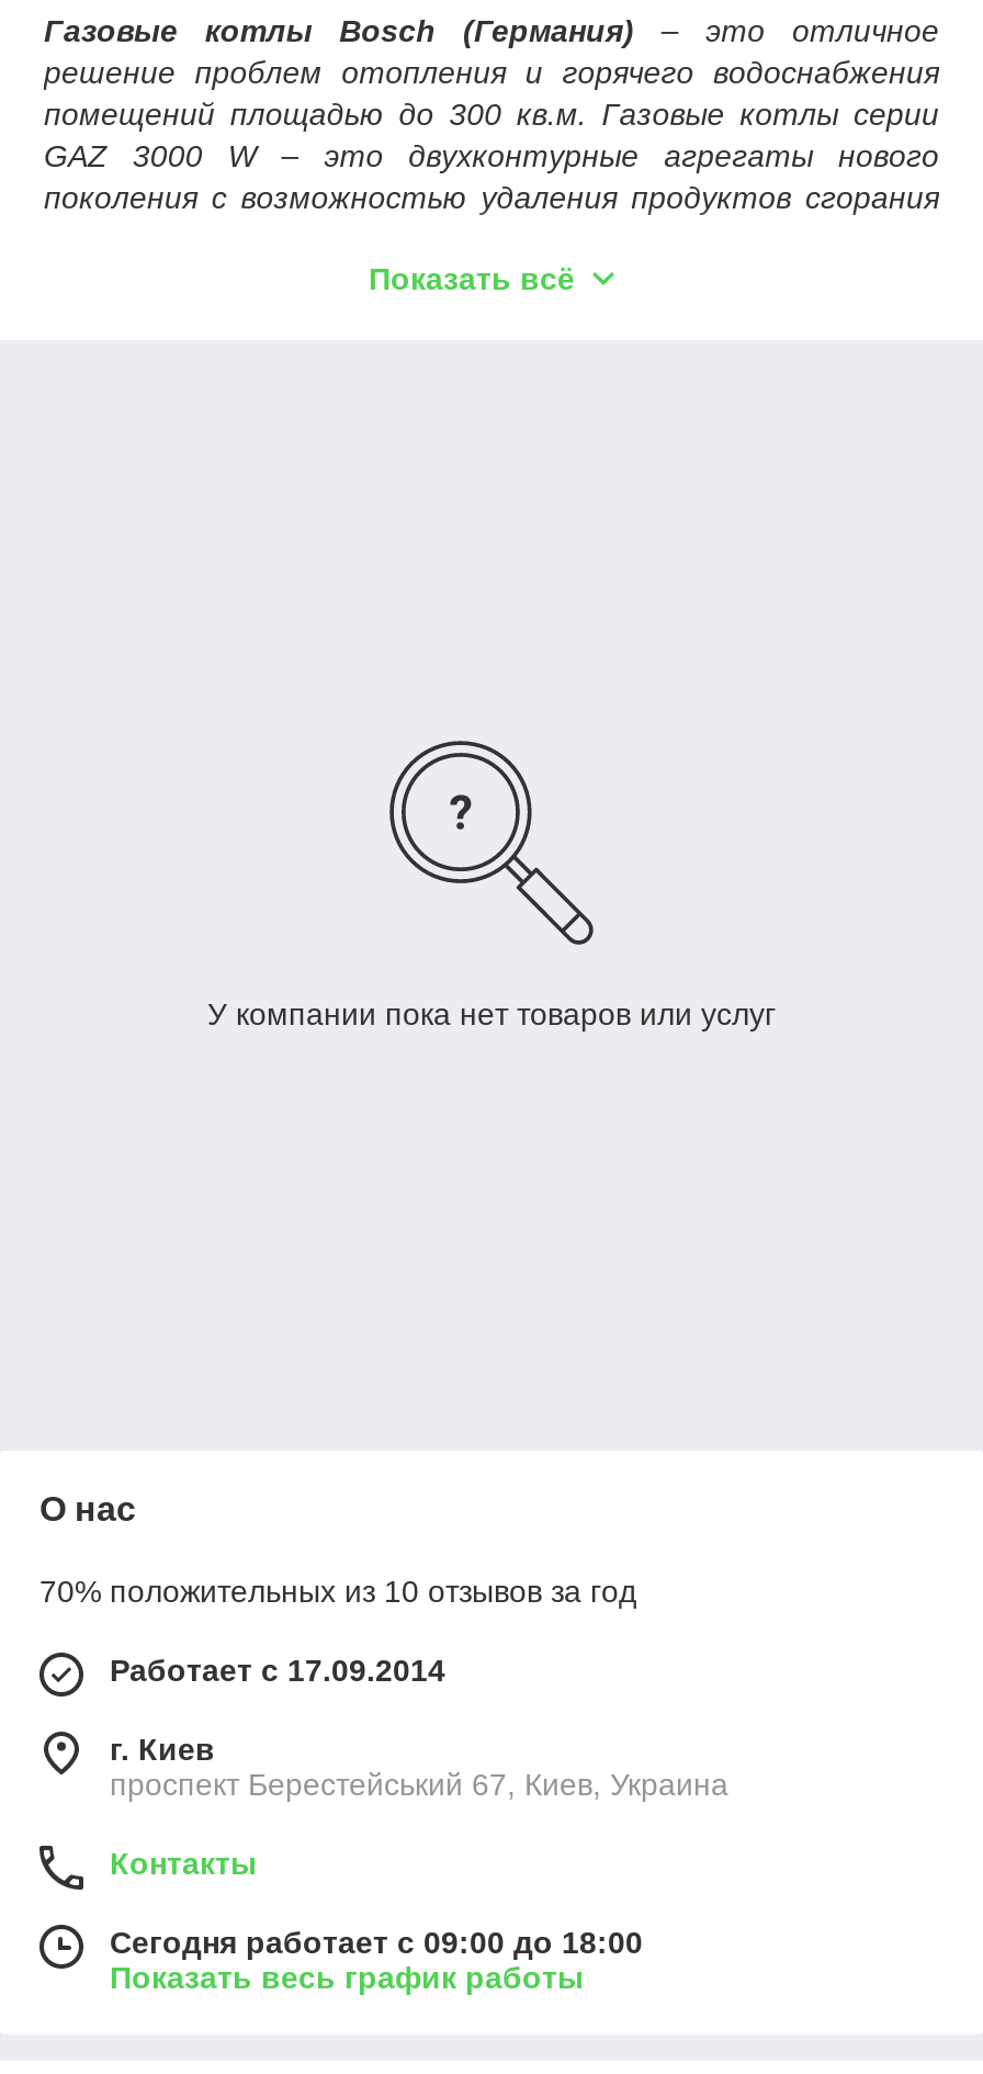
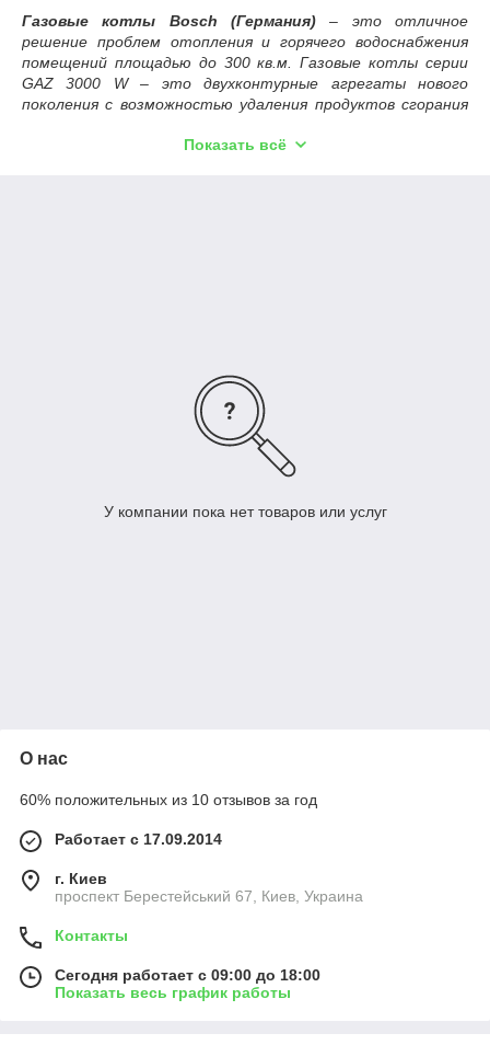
[39,1575,636,1610] 70% положительных из 10 отзывов за год -> [20,791,317,809] 60% положительных из 10 отзывов за год

